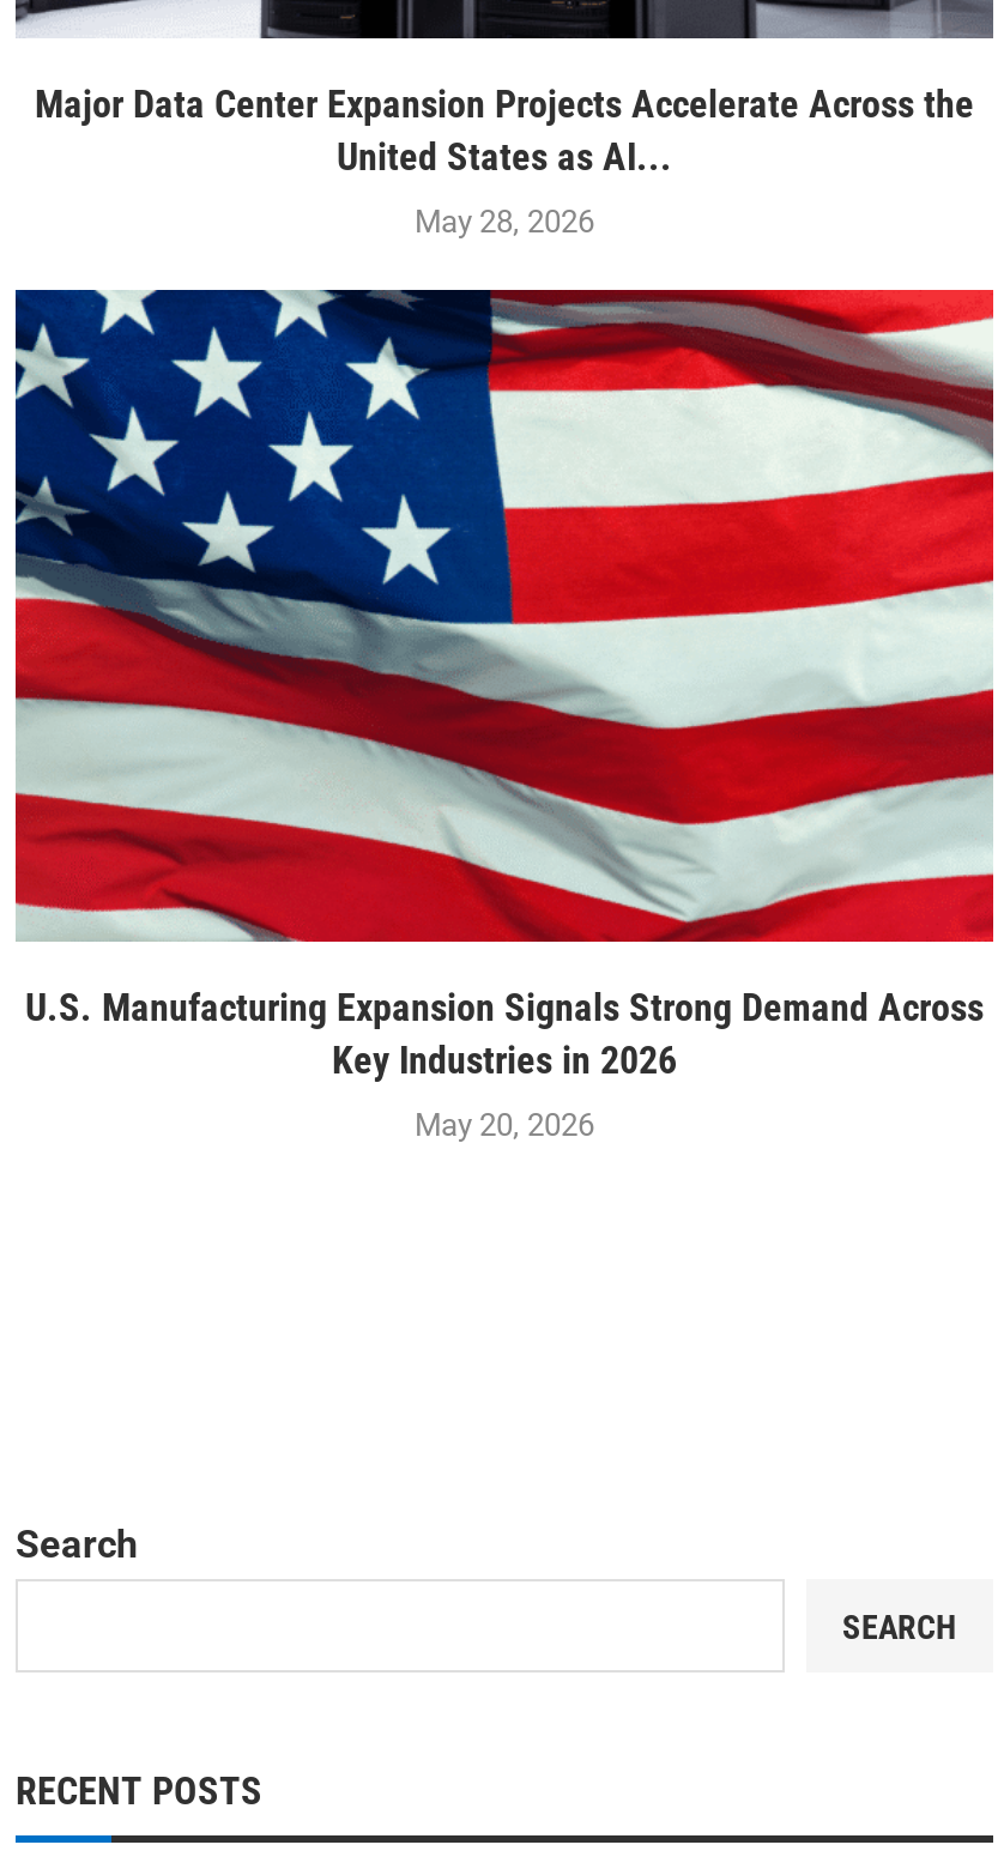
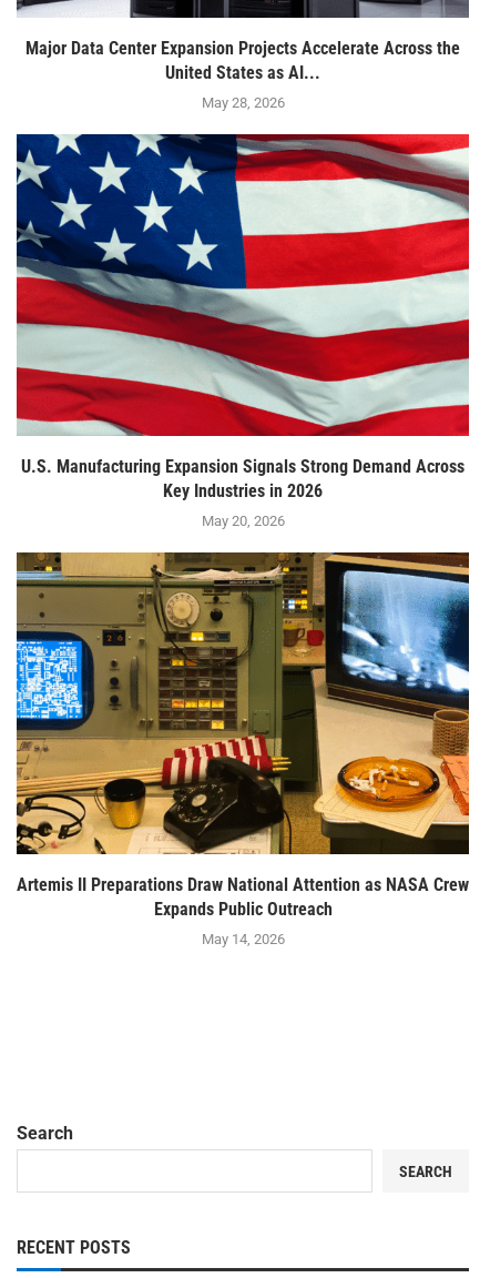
none -> [16,551,470,948] [image] | Artemis II Preparations Draw National Attention as NASA Crew | Expands Public Outreach | May 14, 2026

